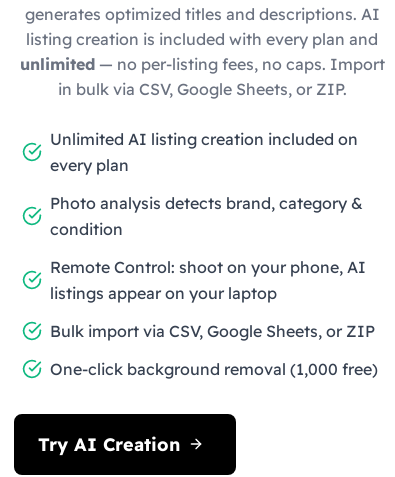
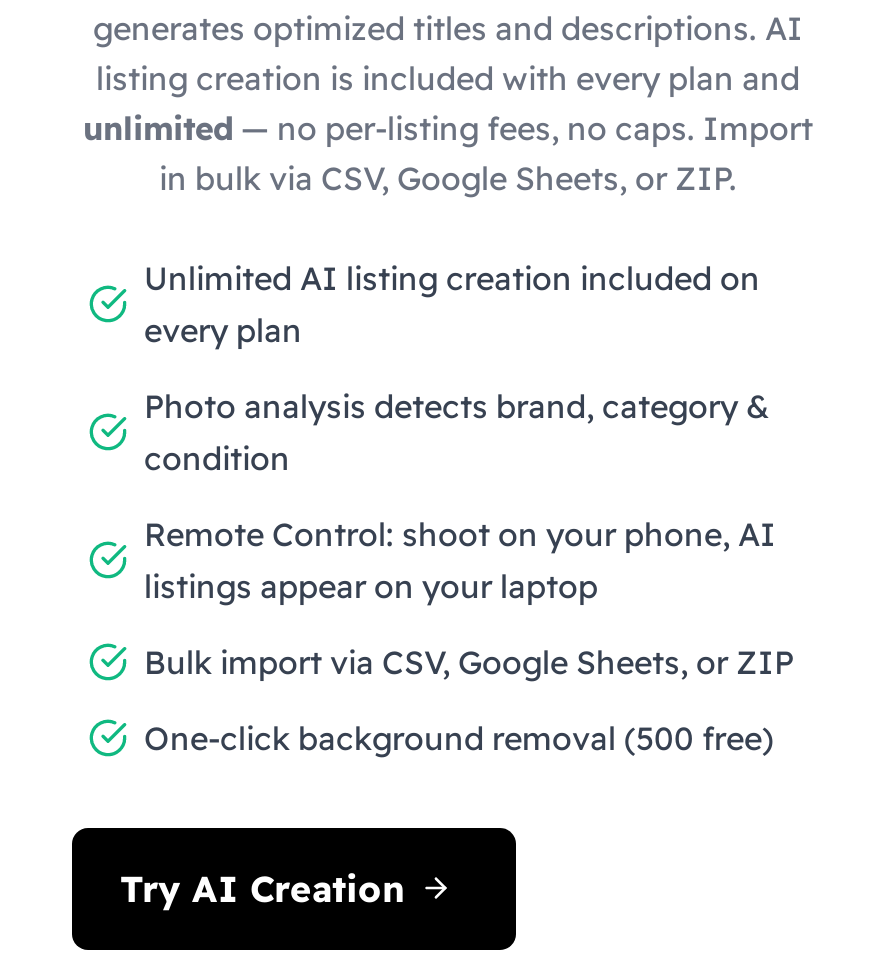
[50,359,378,379] One-click background removal (1,000 free) -> [144,718,774,758] One-click background removal (500 free)

